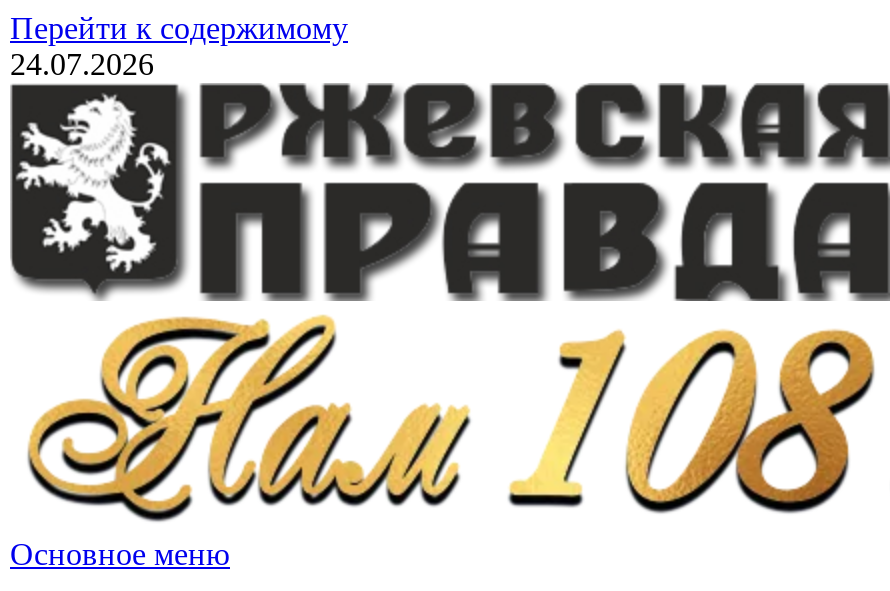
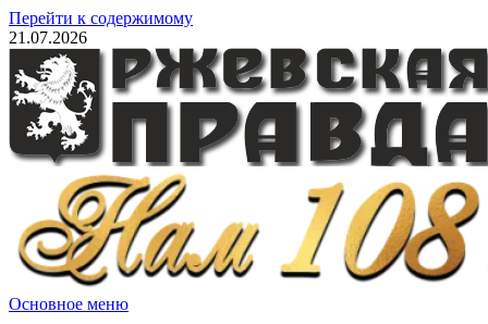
[10,47,154,81] 24.07.2026 -> [9,28,87,47] 21.07.2026

